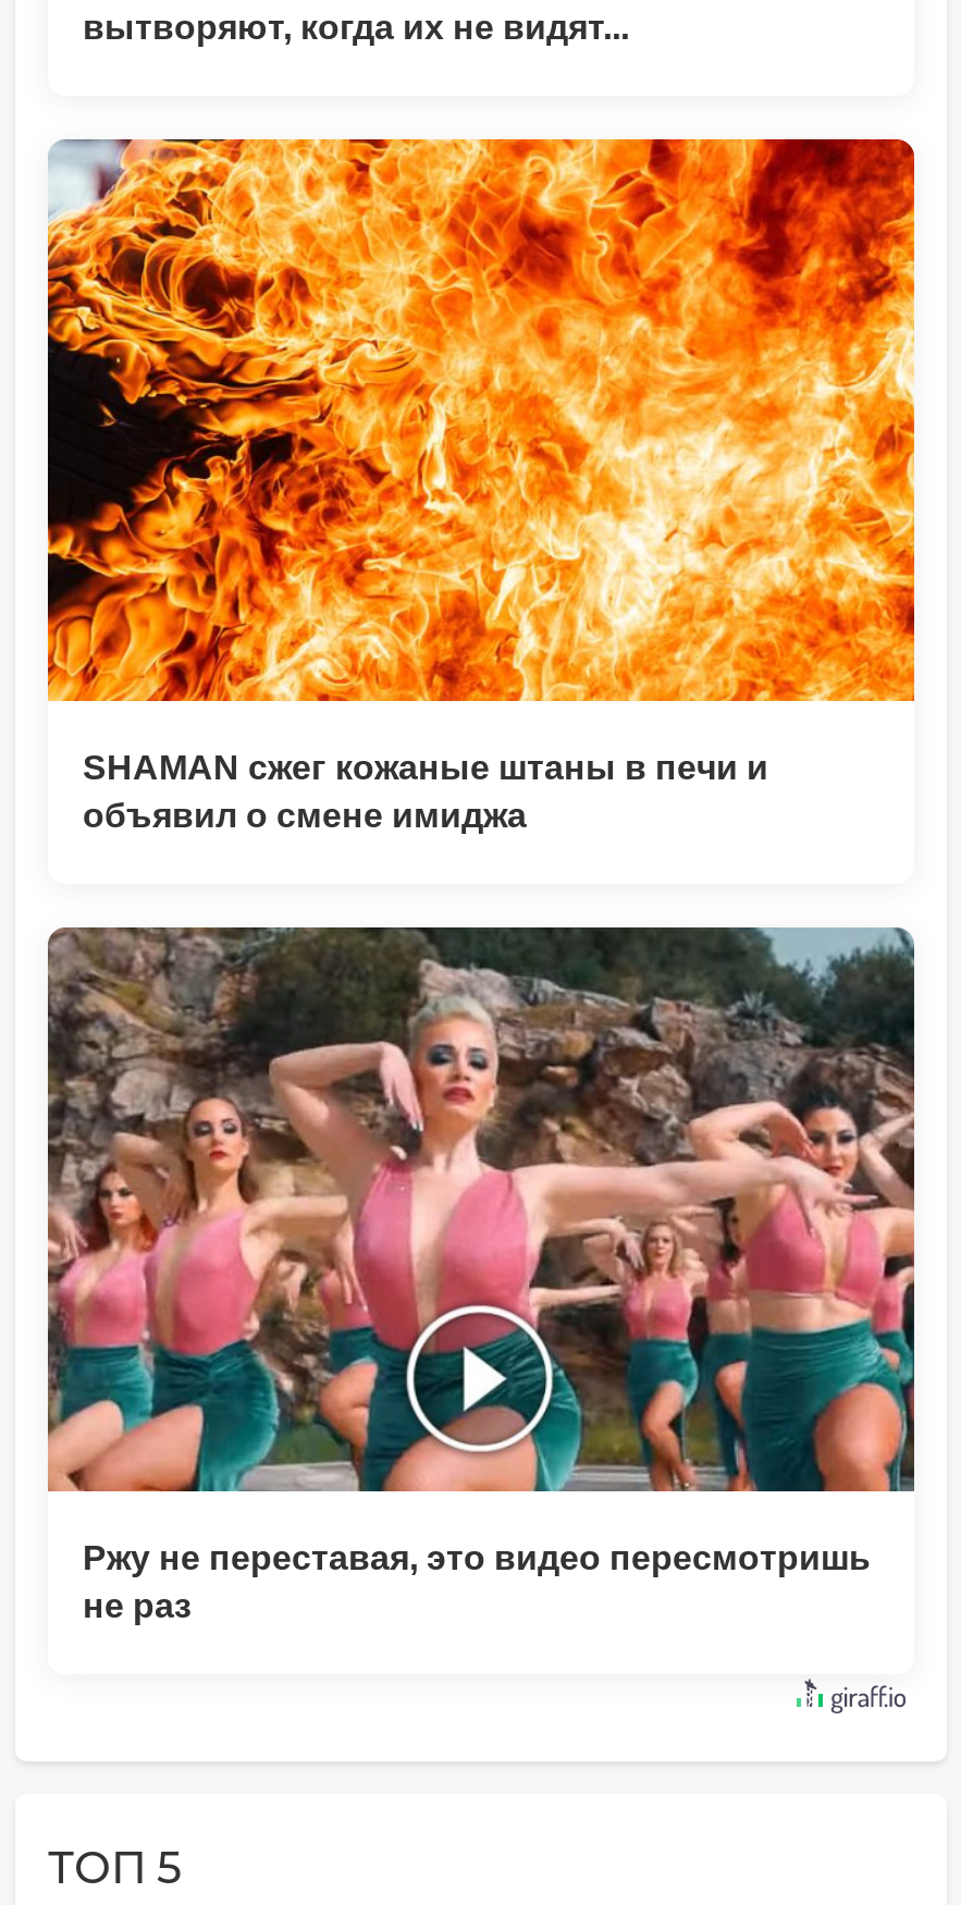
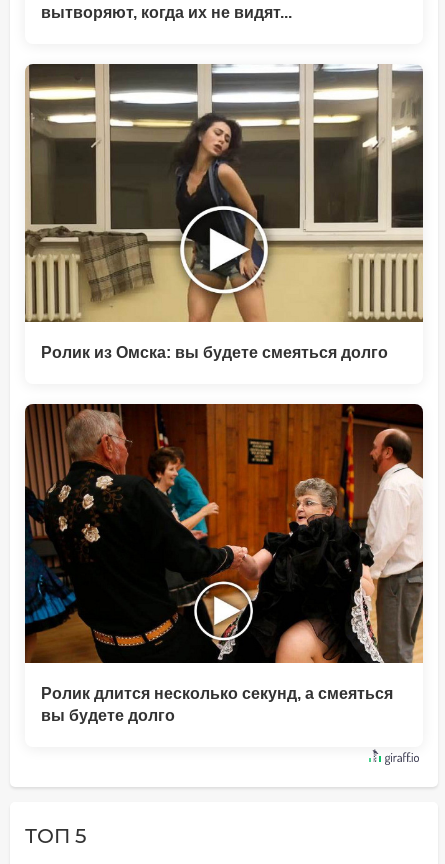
[46,137,916,835] [image] | SHAMAN сжег кожаные штаны в печи и | объявил о смене имиджа -> [24,63,424,361] [image] | Ролик из Омска: вы будете смеяться долго
[46,925,916,1624] [image] | Ржу не переставая, это видео пересмотришь | не раз -> [24,403,424,724] [image] | Ролик длится несколько секунд, а смеяться | вы будете долго

